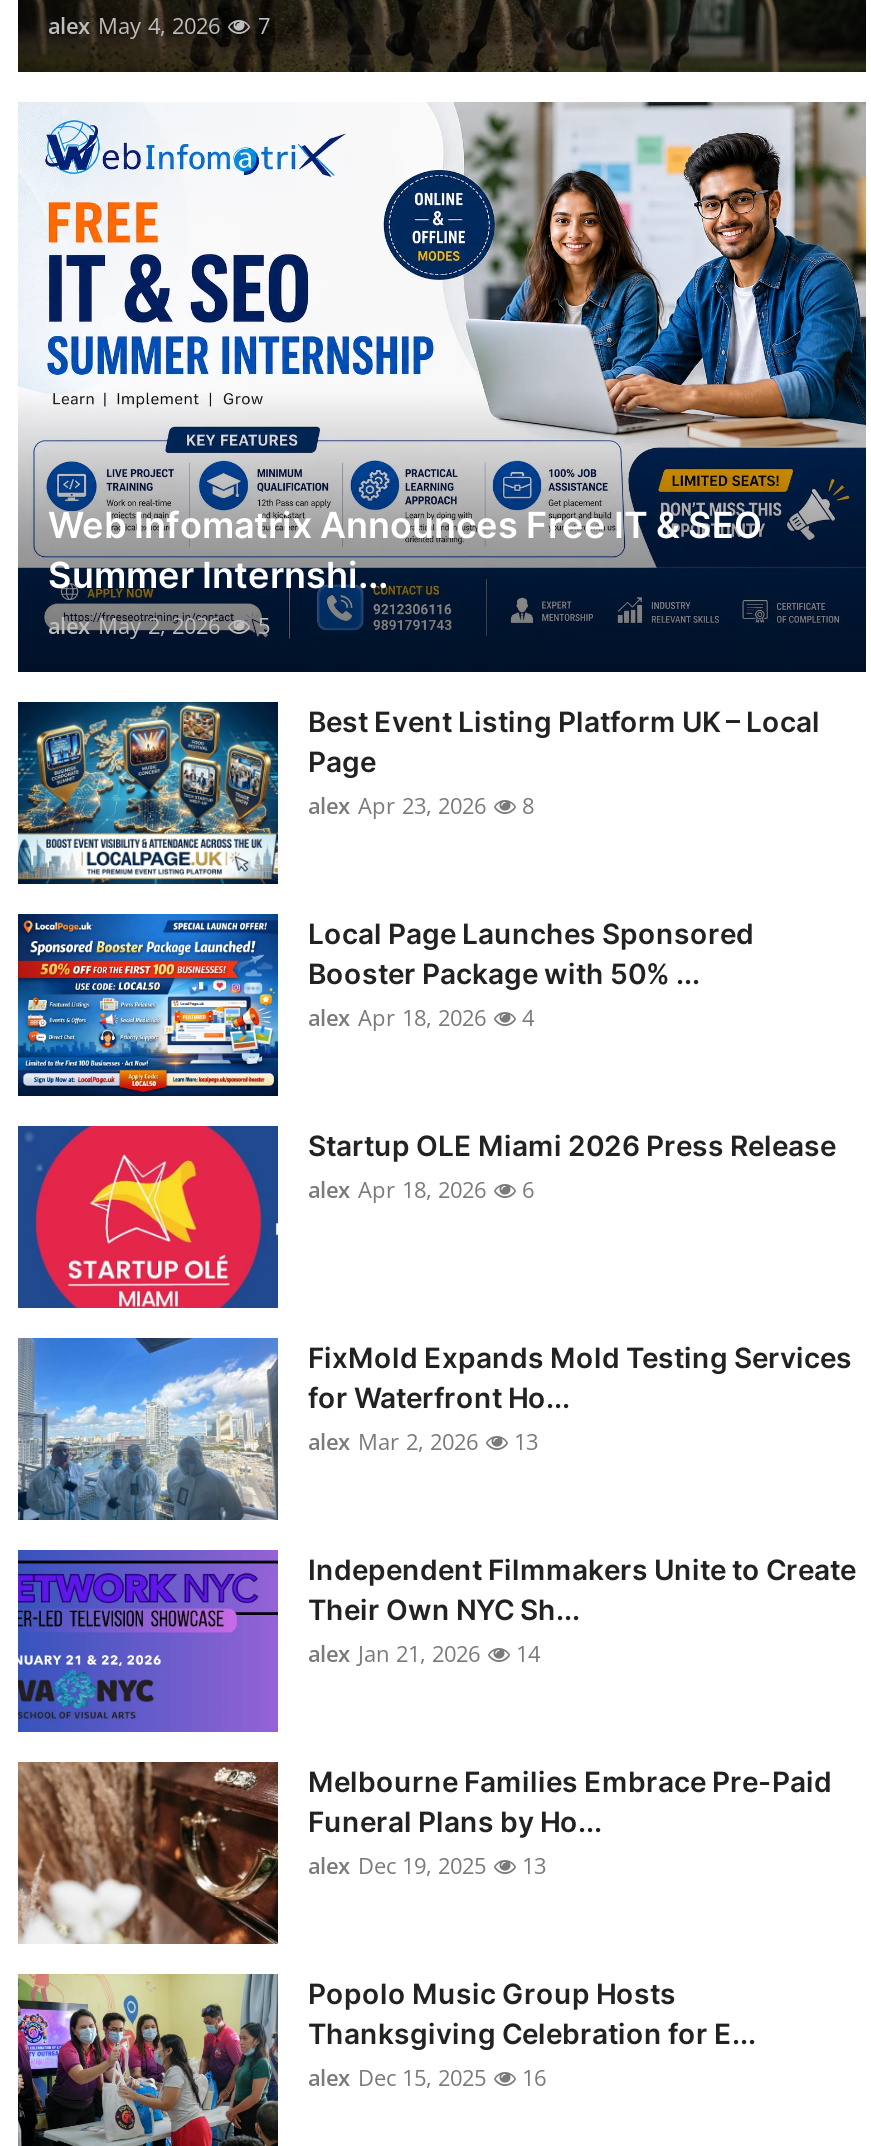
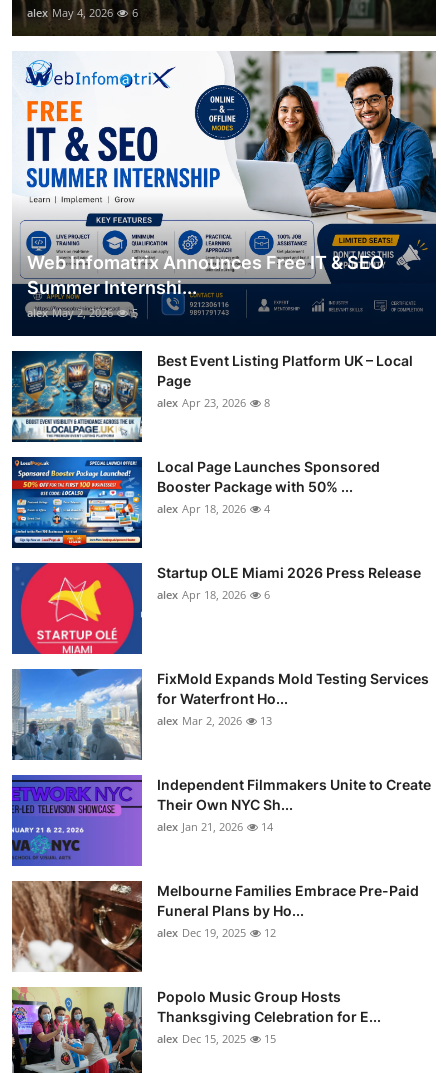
[48,10,270,40] alex May 4, 2026 7 -> [27,5,138,20] alex May 4, 2026 6
[308,1850,546,1880] alex Dec 19, 2025 13 -> [157,925,276,940] alex Dec 19, 2025 12
[308,2062,546,2092] alex Dec 15, 2025 16 -> [157,1031,276,1046] alex Dec 15, 2025 15

